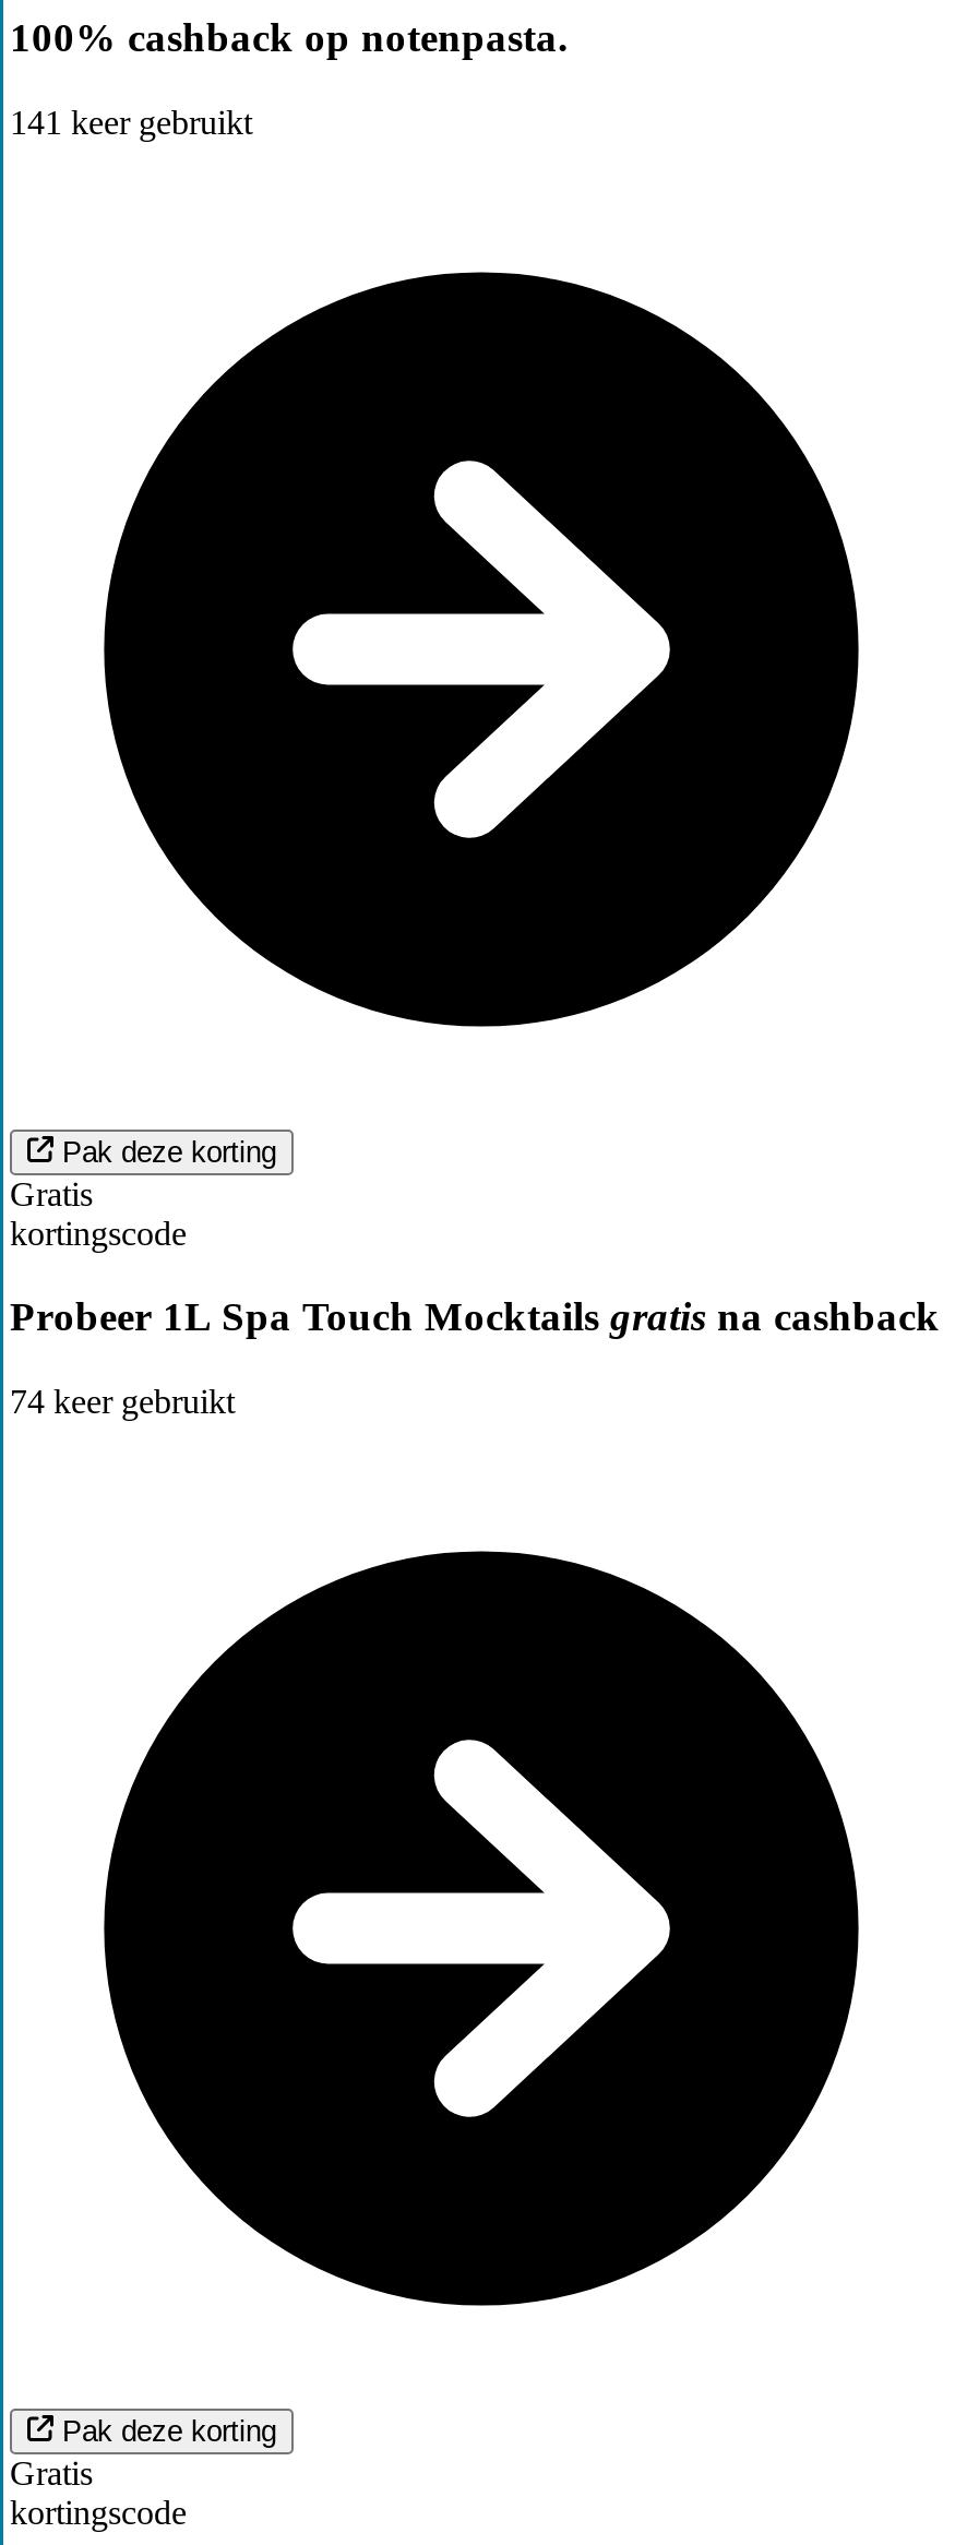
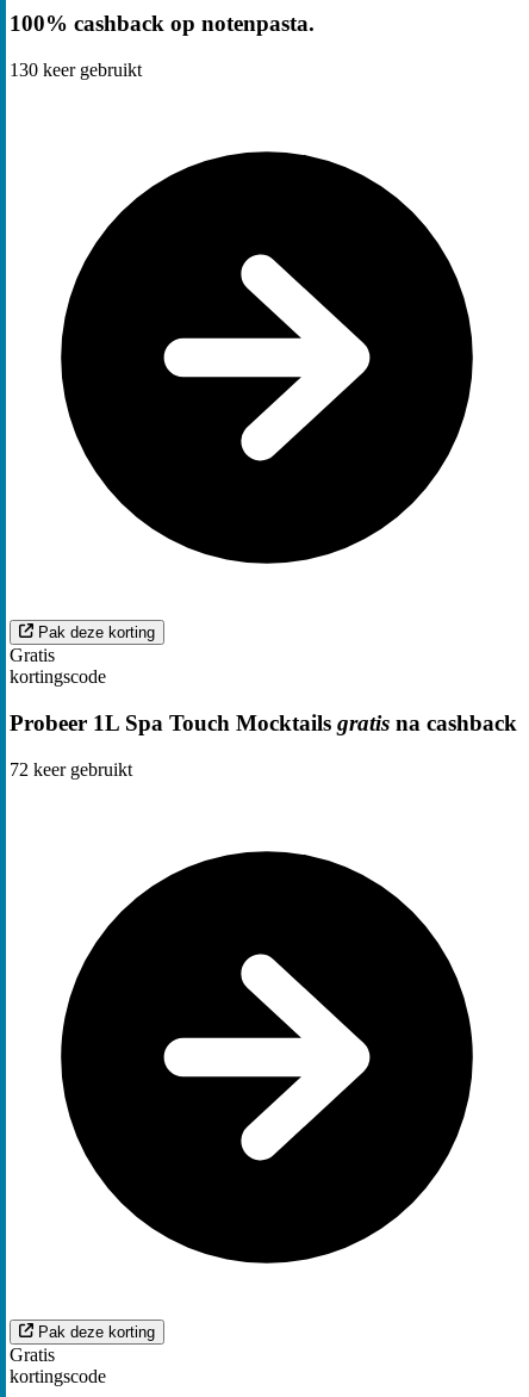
[10,103,252,140] 141 keer gebruikt -> [10,60,142,80] 130 keer gebruikt
[10,1383,235,1420] 74 keer gebruikt -> [10,759,132,779] 72 keer gebruikt

